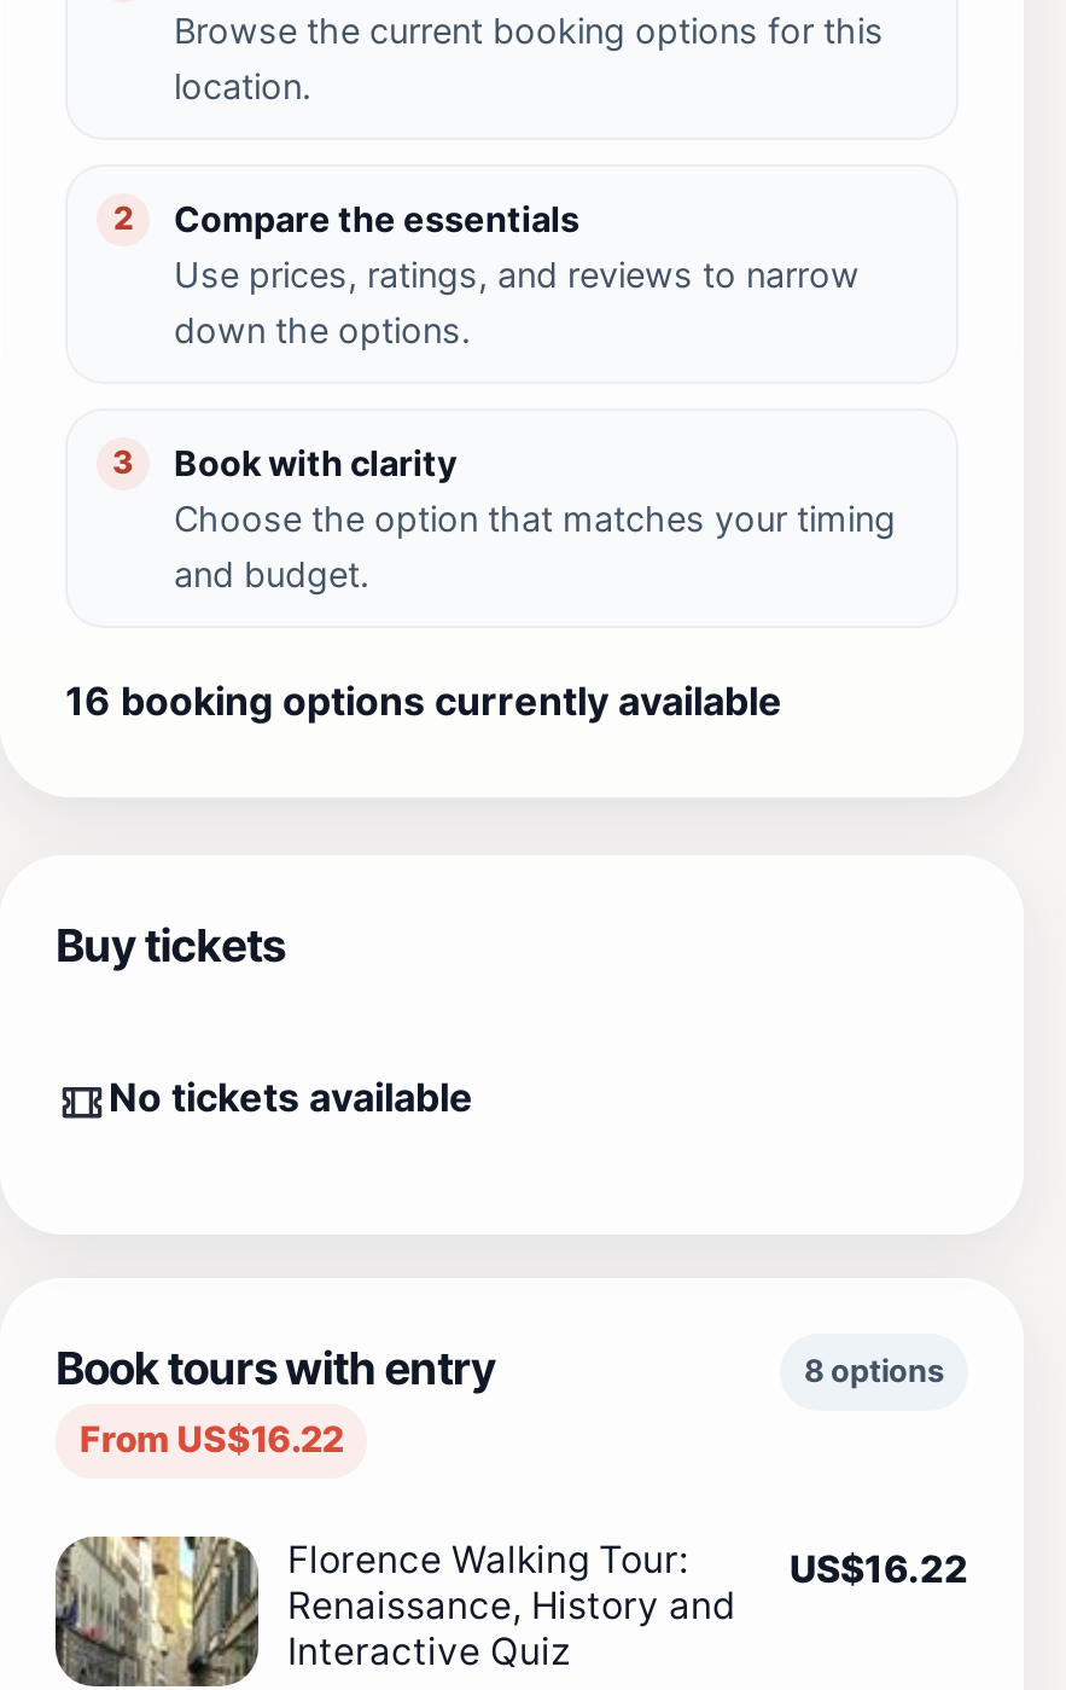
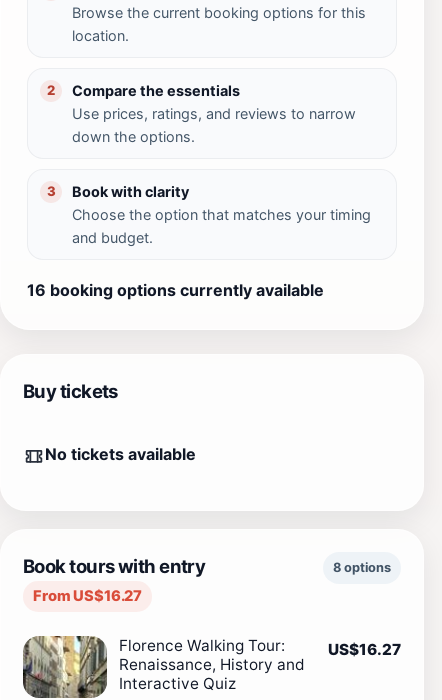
[80,1418,343,1461] From US$16.22 -> [33,587,142,605] From US$16.27
[790,1546,968,1592] US$16.22 -> [328,640,401,659] US$16.27

